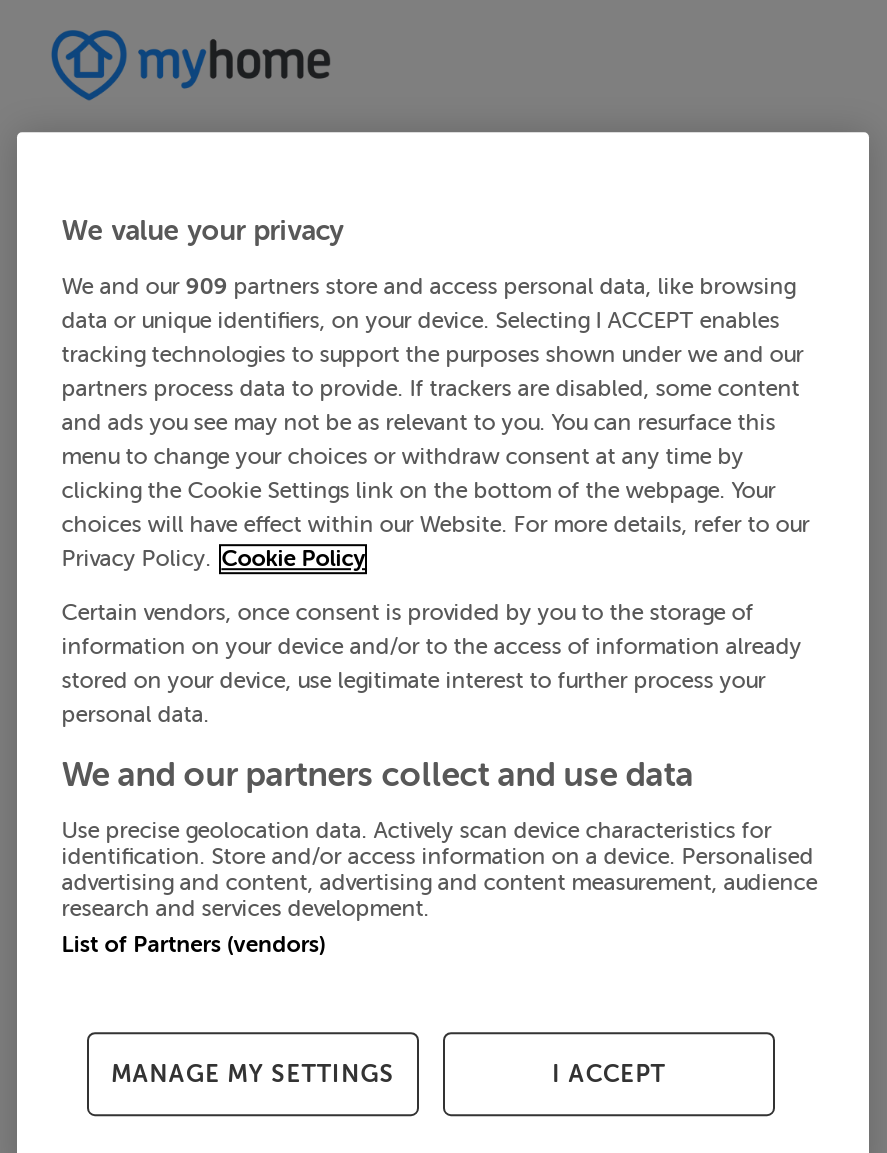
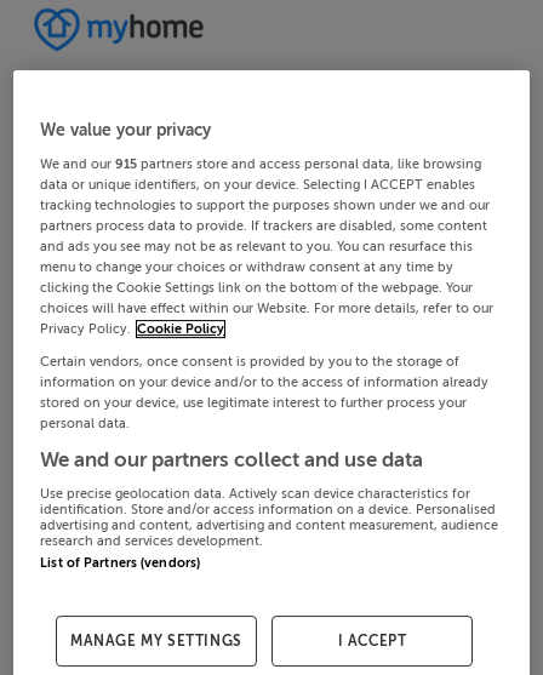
[61,275,795,301] We and our 909 partners store and access personal data, like browsing -> [40,157,481,173] We and our 915 partners store and access personal data, like browsing

